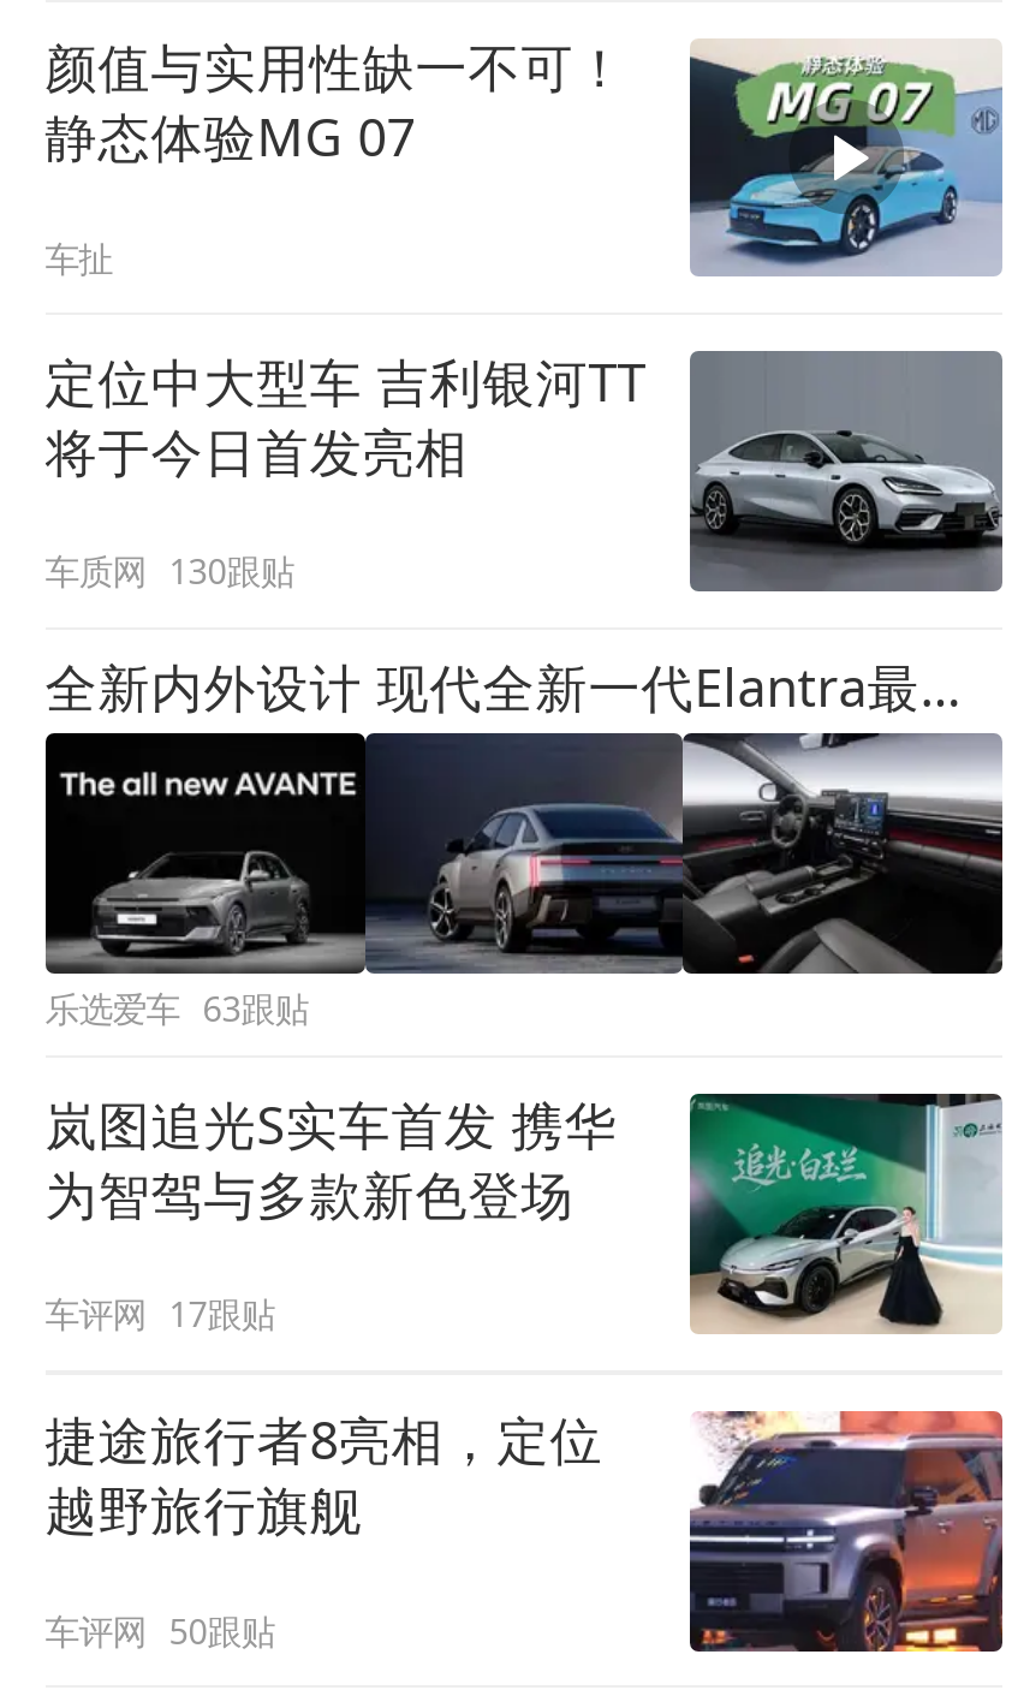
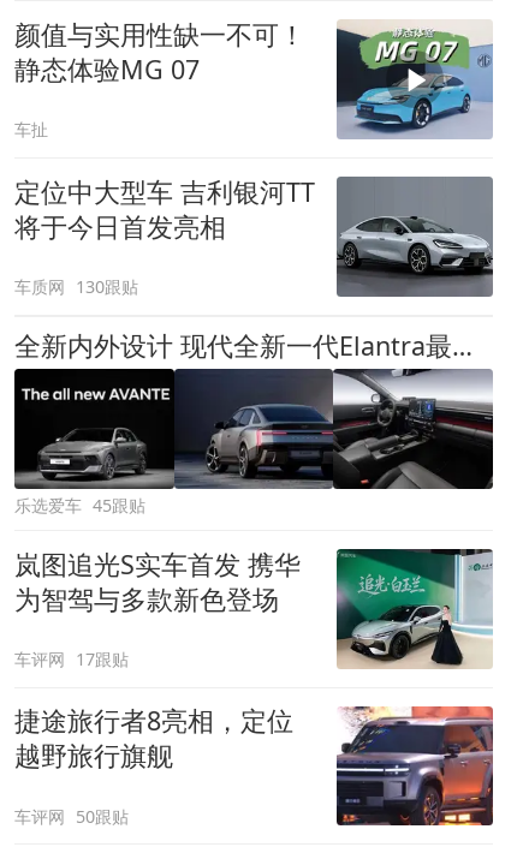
[45,984,308,1030] 乐选爱车 63跟贴 -> [14,494,146,517] 乐选爱车 45跟贴

